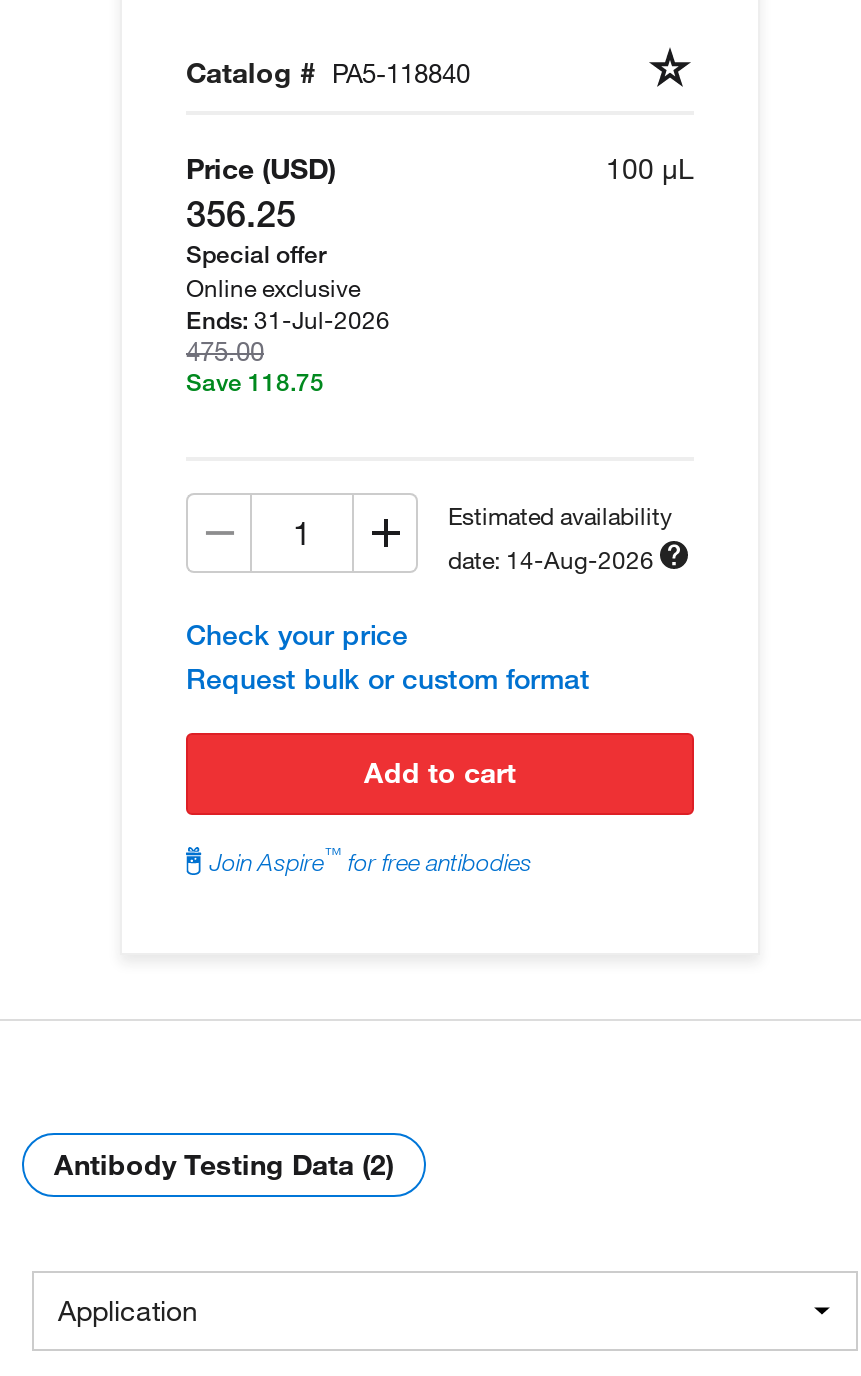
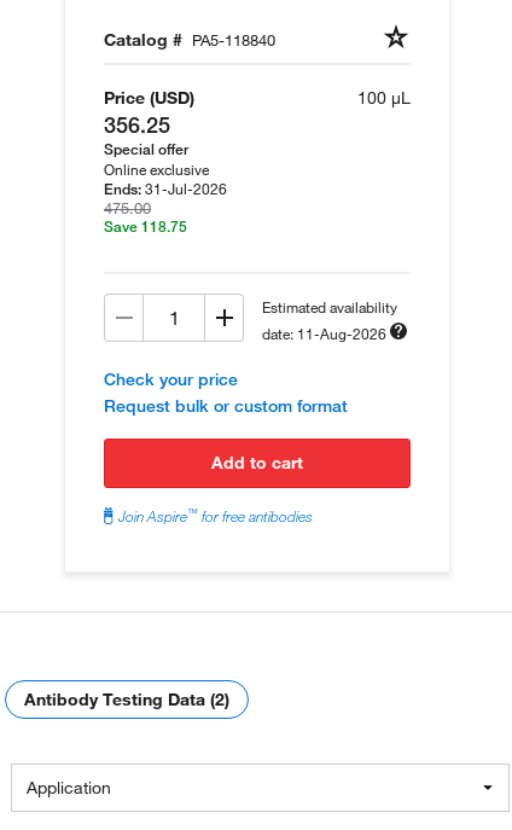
[448,543,654,575] date: 14-Aug-2026 -> [262,324,386,343] date: 11-Aug-2026

